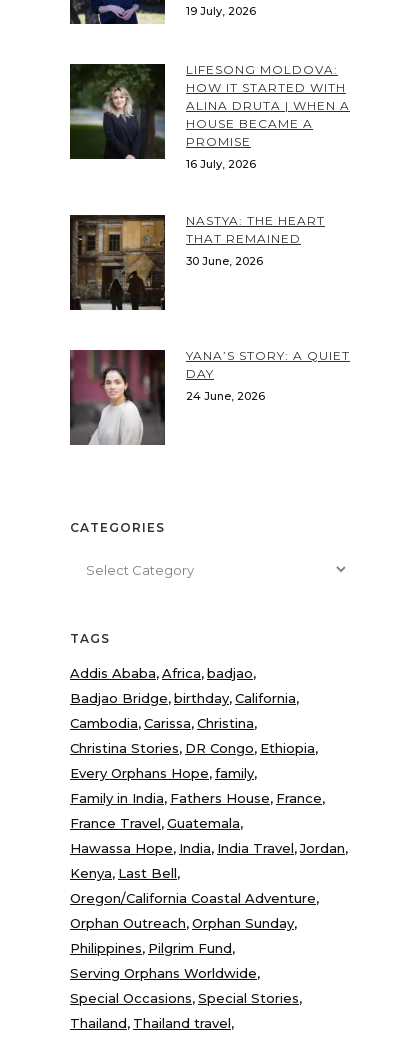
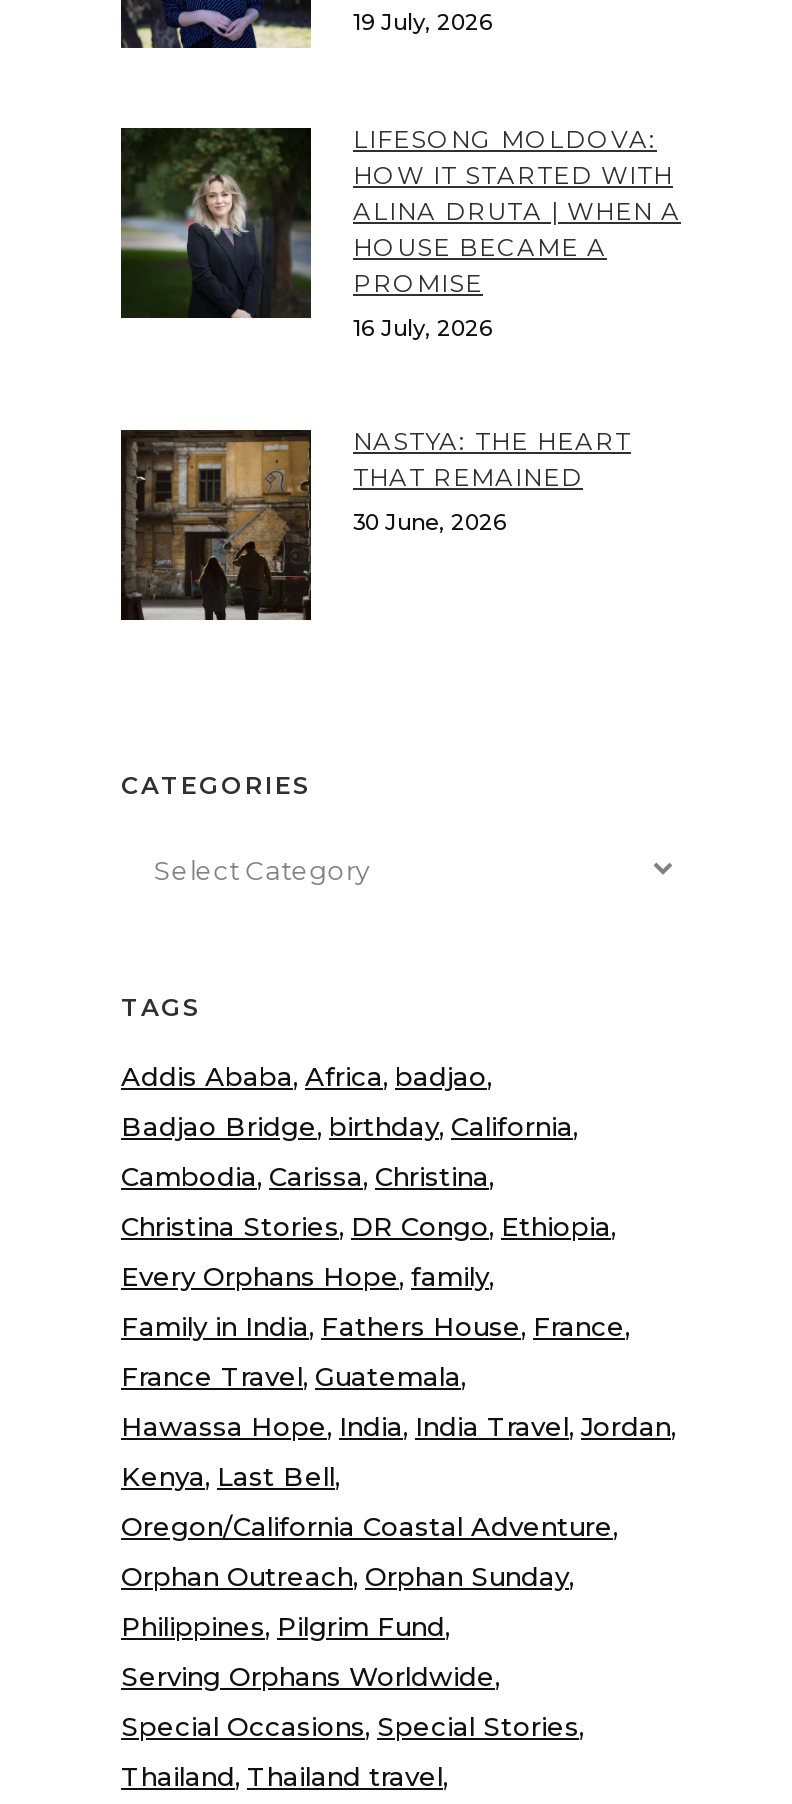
[70,348,350,445] [image] | YANA’S STORY: A QUIET | DAY | 24 June, 2026 -> none

